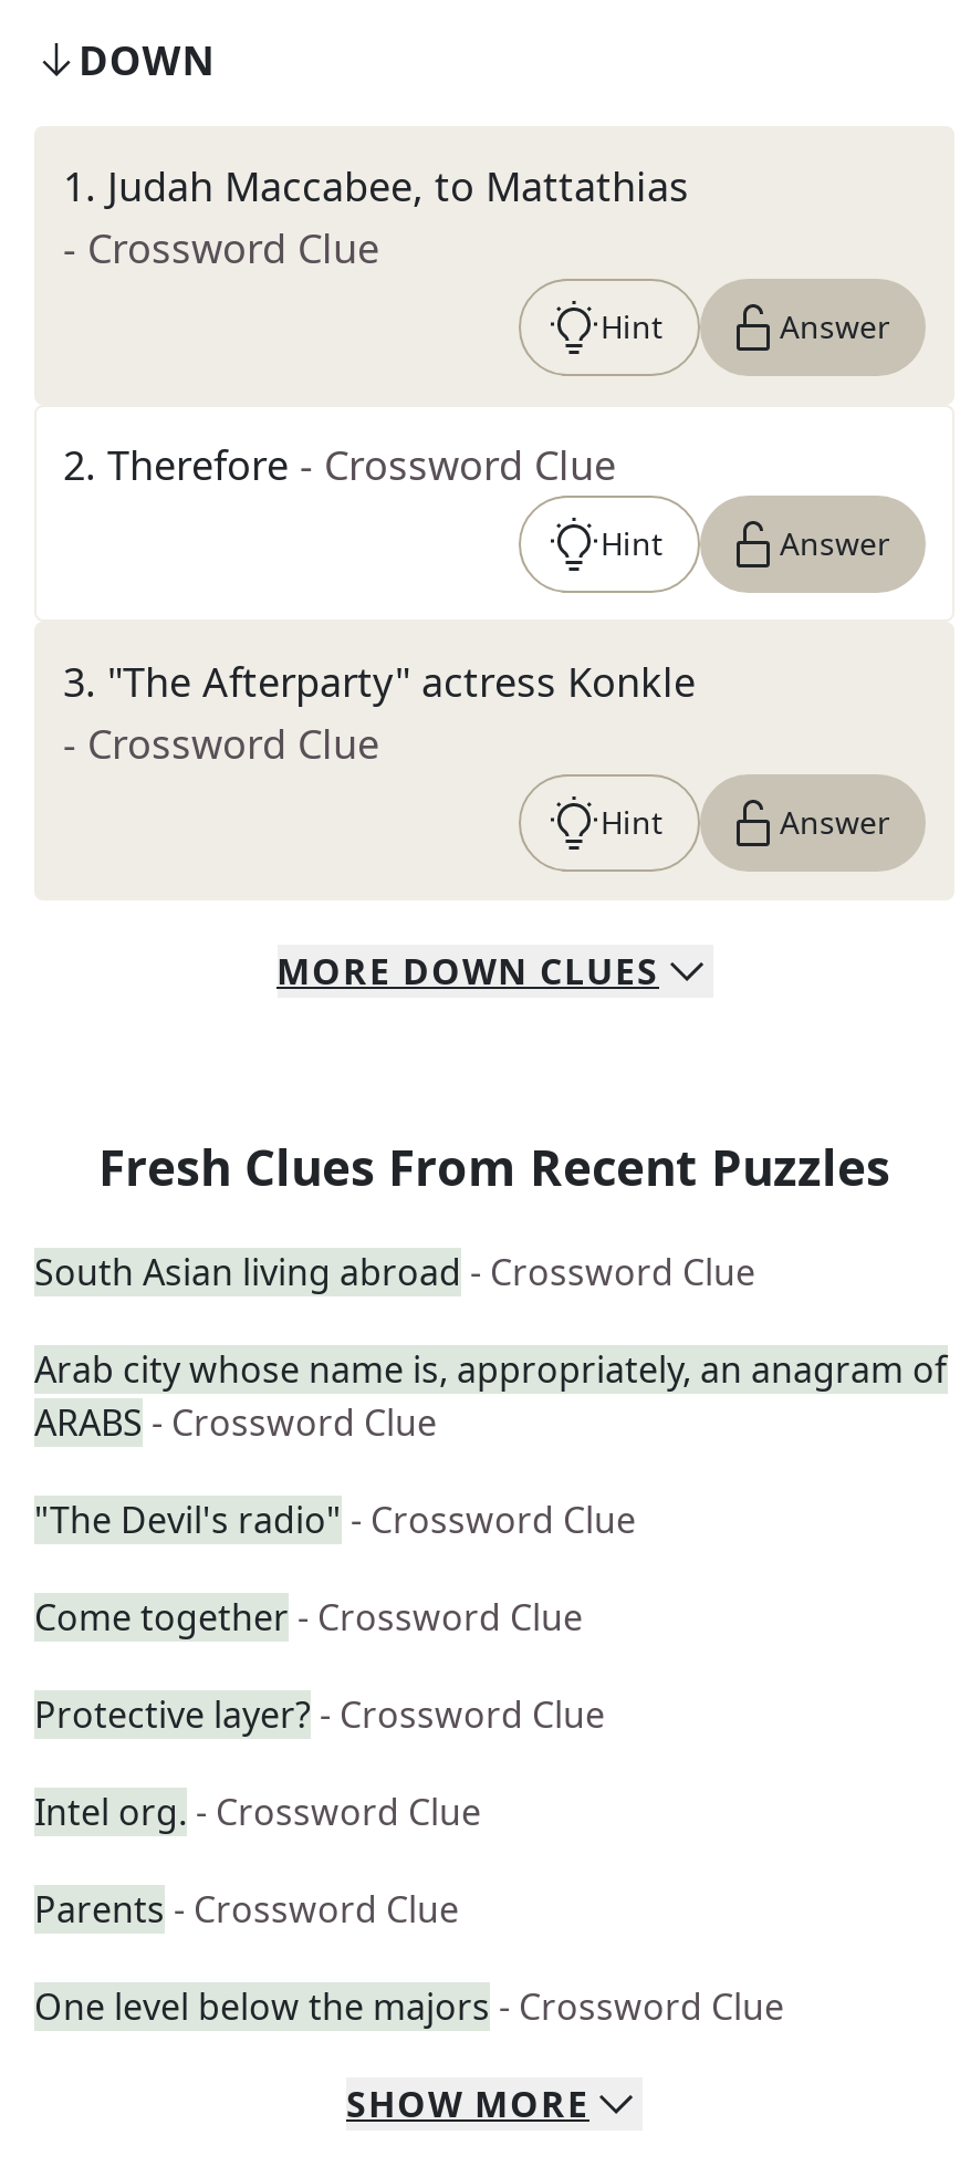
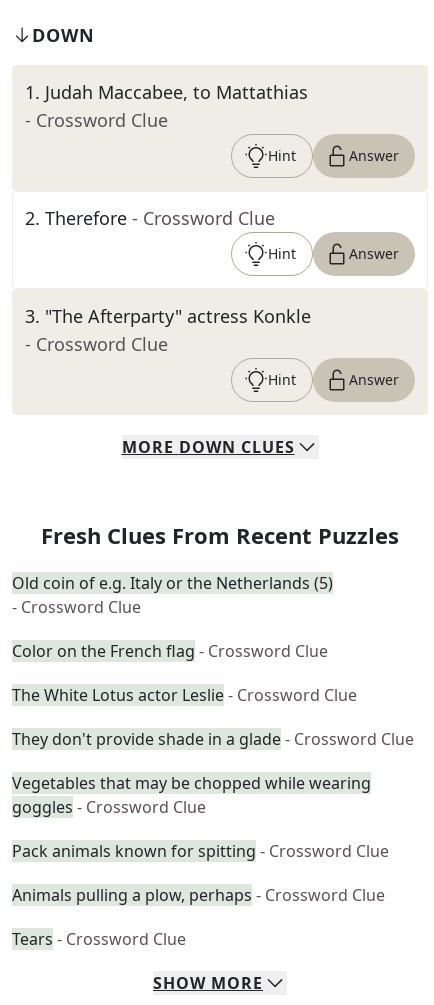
[34,1248,755,1296] South Asian living abroad - Crossword Clue -> [12,572,333,618] Old coin of e.g. Italy or the Netherlands (5) | - Crossword Clue
[34,1345,948,1447] Arab city whose name is, appropriately, an anagram of | ARABS - Crossword Clue -> [12,640,328,662] Color on the French flag - Crossword Clue
[34,1496,636,1544] "The Devil's radio" - Crossword Clue -> [12,684,357,706] The White Lotus actor Leslie - Crossword Clue
[34,1593,583,1642] Come together - Crossword Clue -> [12,728,414,750] They don't provide shade in a glade - Crossword Clue
[34,1690,605,1739] Protective layer? - Crossword Clue -> [12,772,371,818] Vegetables that may be chopped while wearing | goggles - Crossword Clue
[34,1788,481,1836] Intel org. - Crossword Clue -> [12,840,389,862] Pack animals known for spitting - Crossword Clue
[34,1885,459,1934] Parents - Crossword Clue -> [12,884,385,906] Animals pulling a plow, perhaps - Crossword Clue
[34,1982,784,2031] One level below the majors - Crossword Clue -> [12,928,186,950] Tears - Crossword Clue

